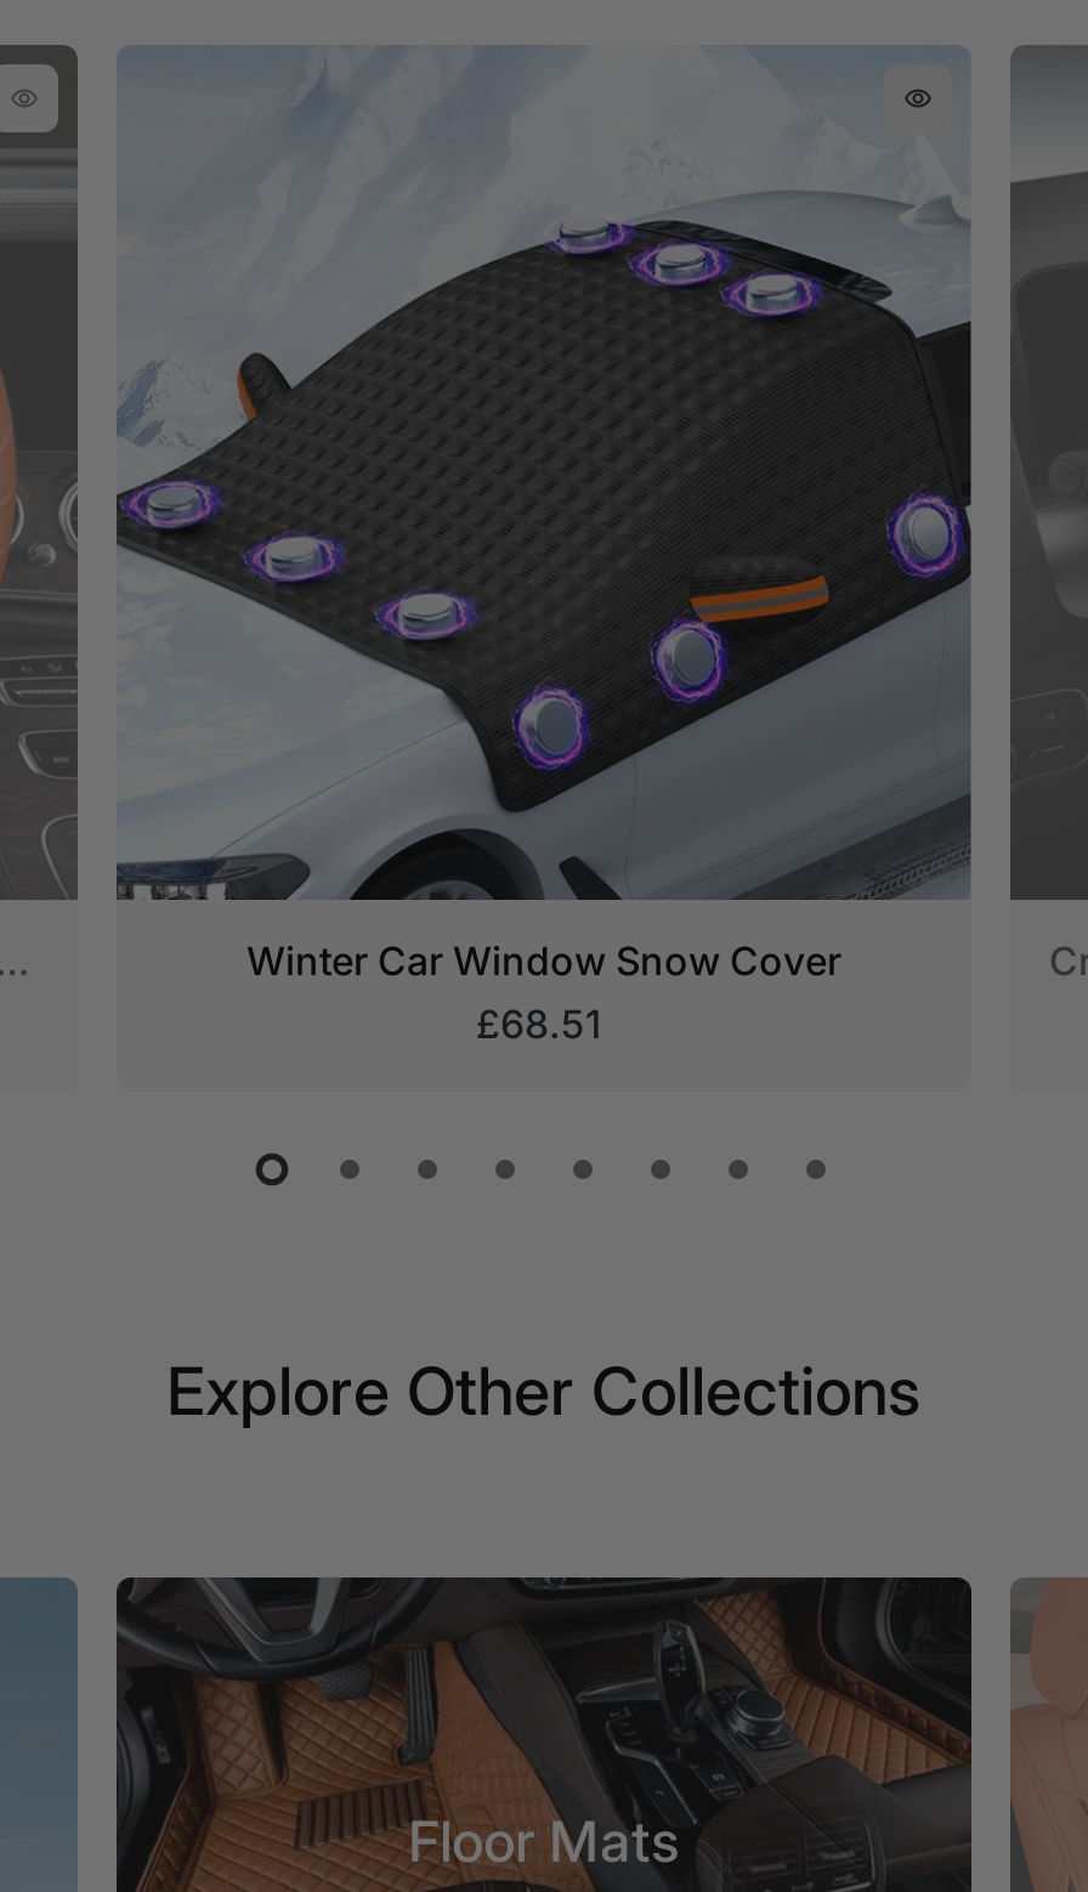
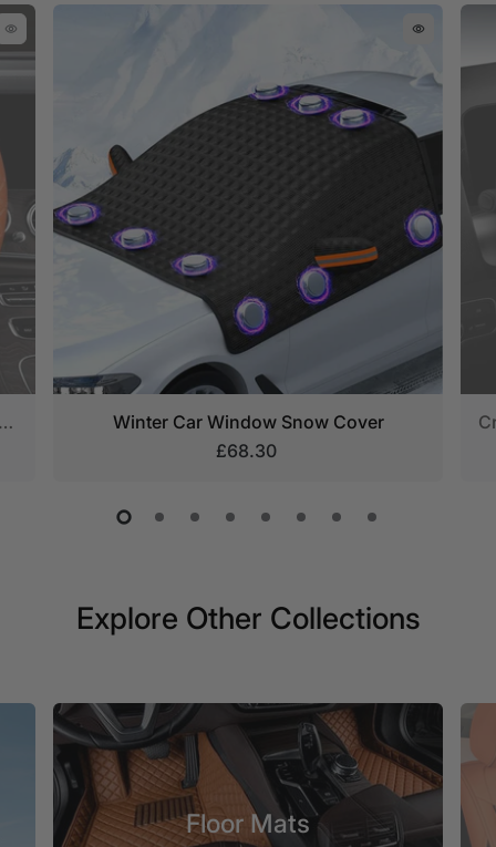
[476,998,602,1047] £68.51 -> [215,440,276,462] £68.30

